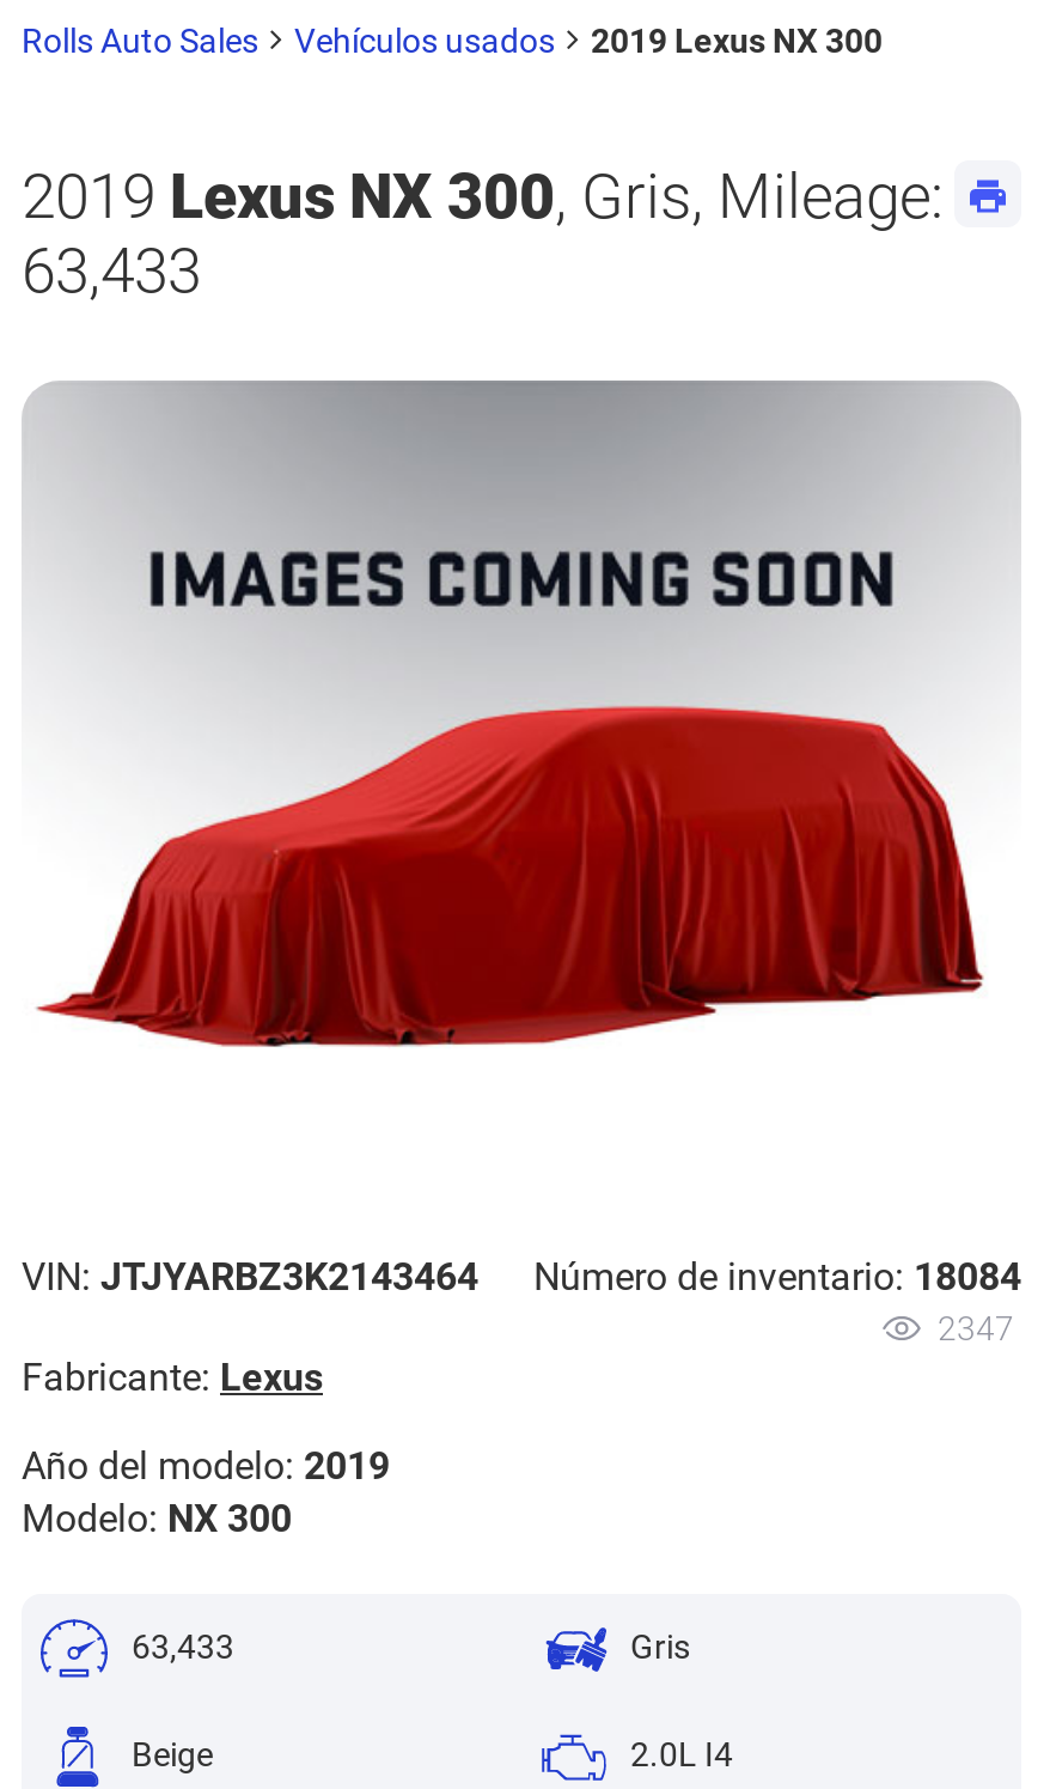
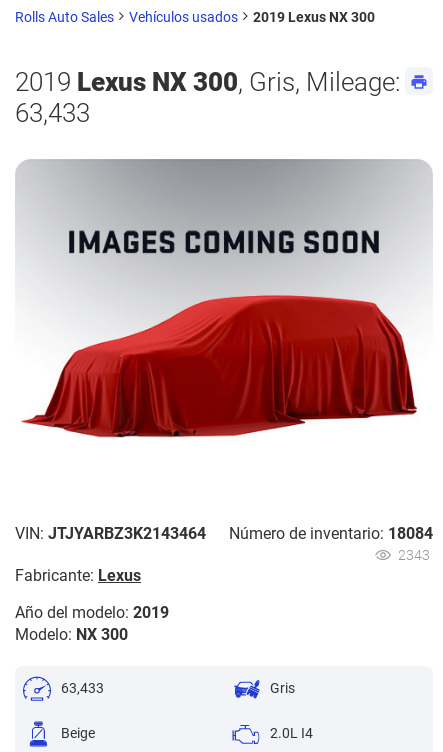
[938,1309,1014,1347] 2347 -> [398,547,430,563] 2343

